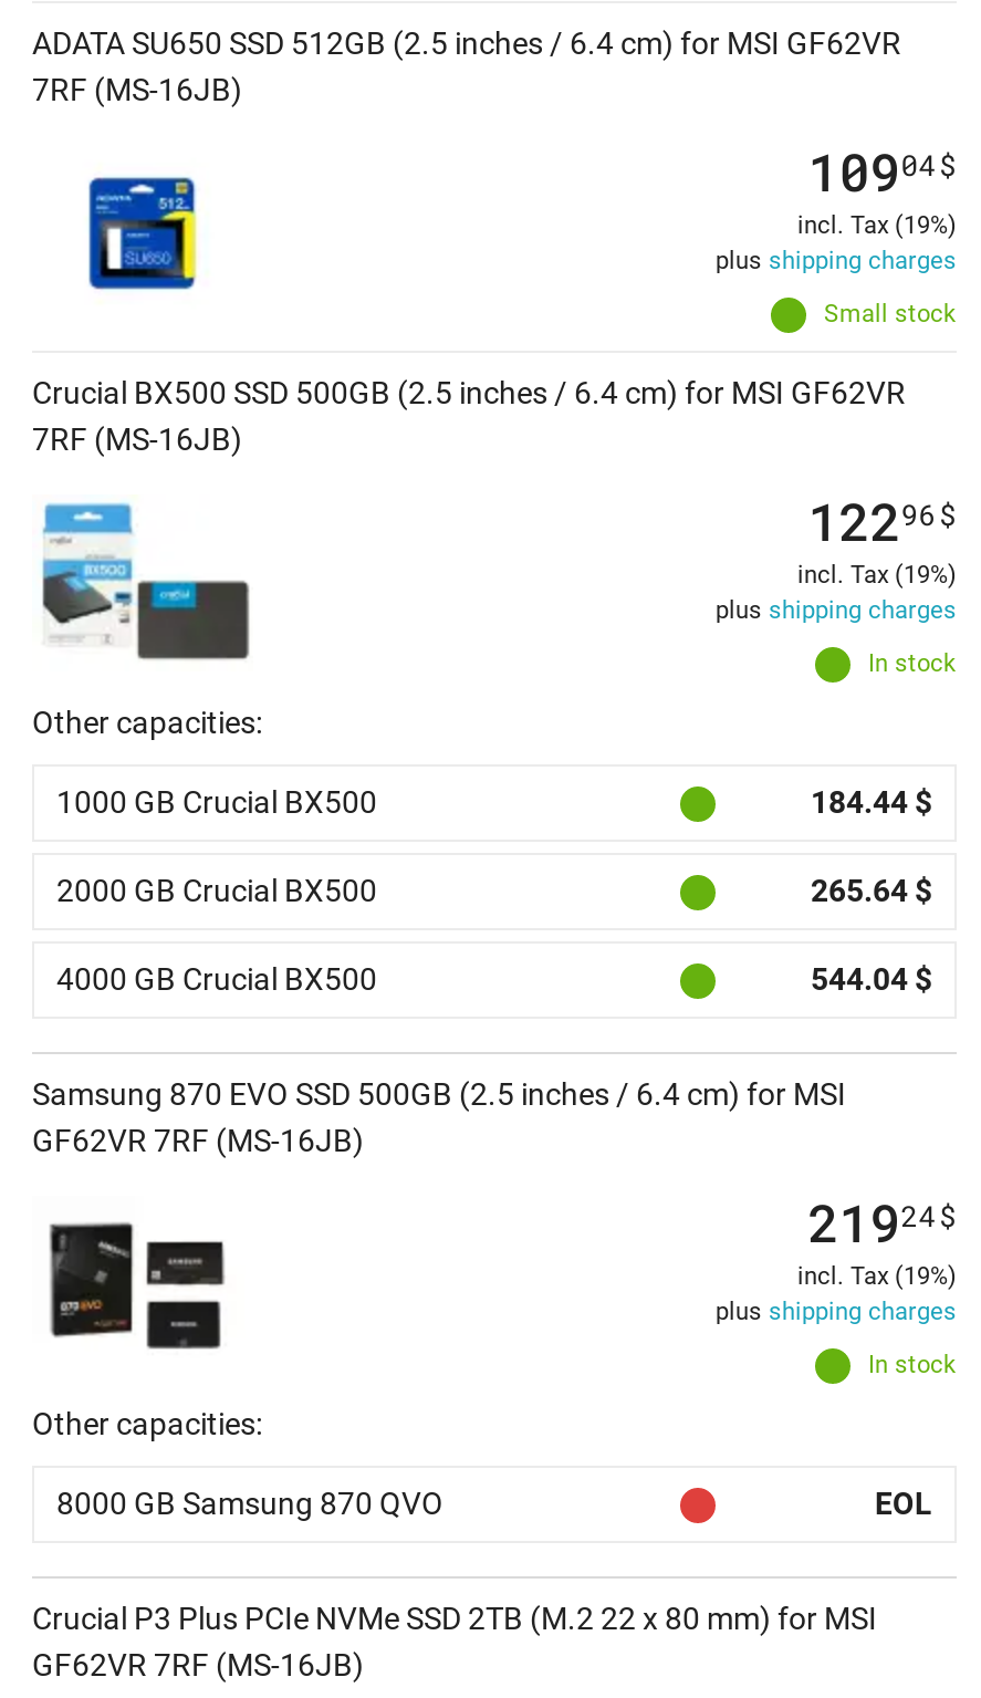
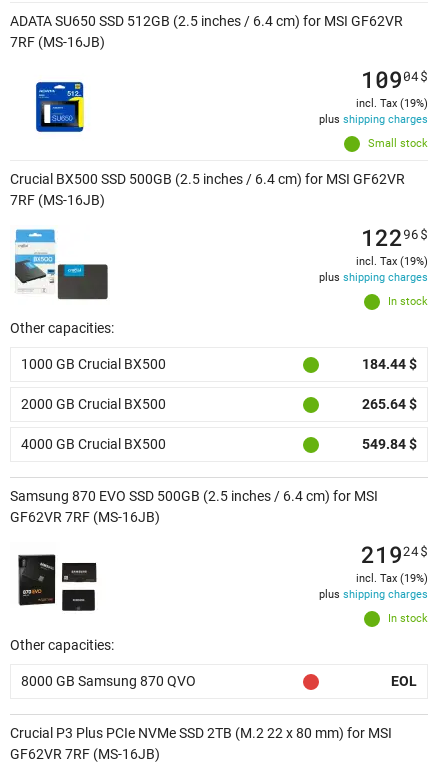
[811,962,932,997] 544.04 $ -> [362,436,417,452] 549.84 $

